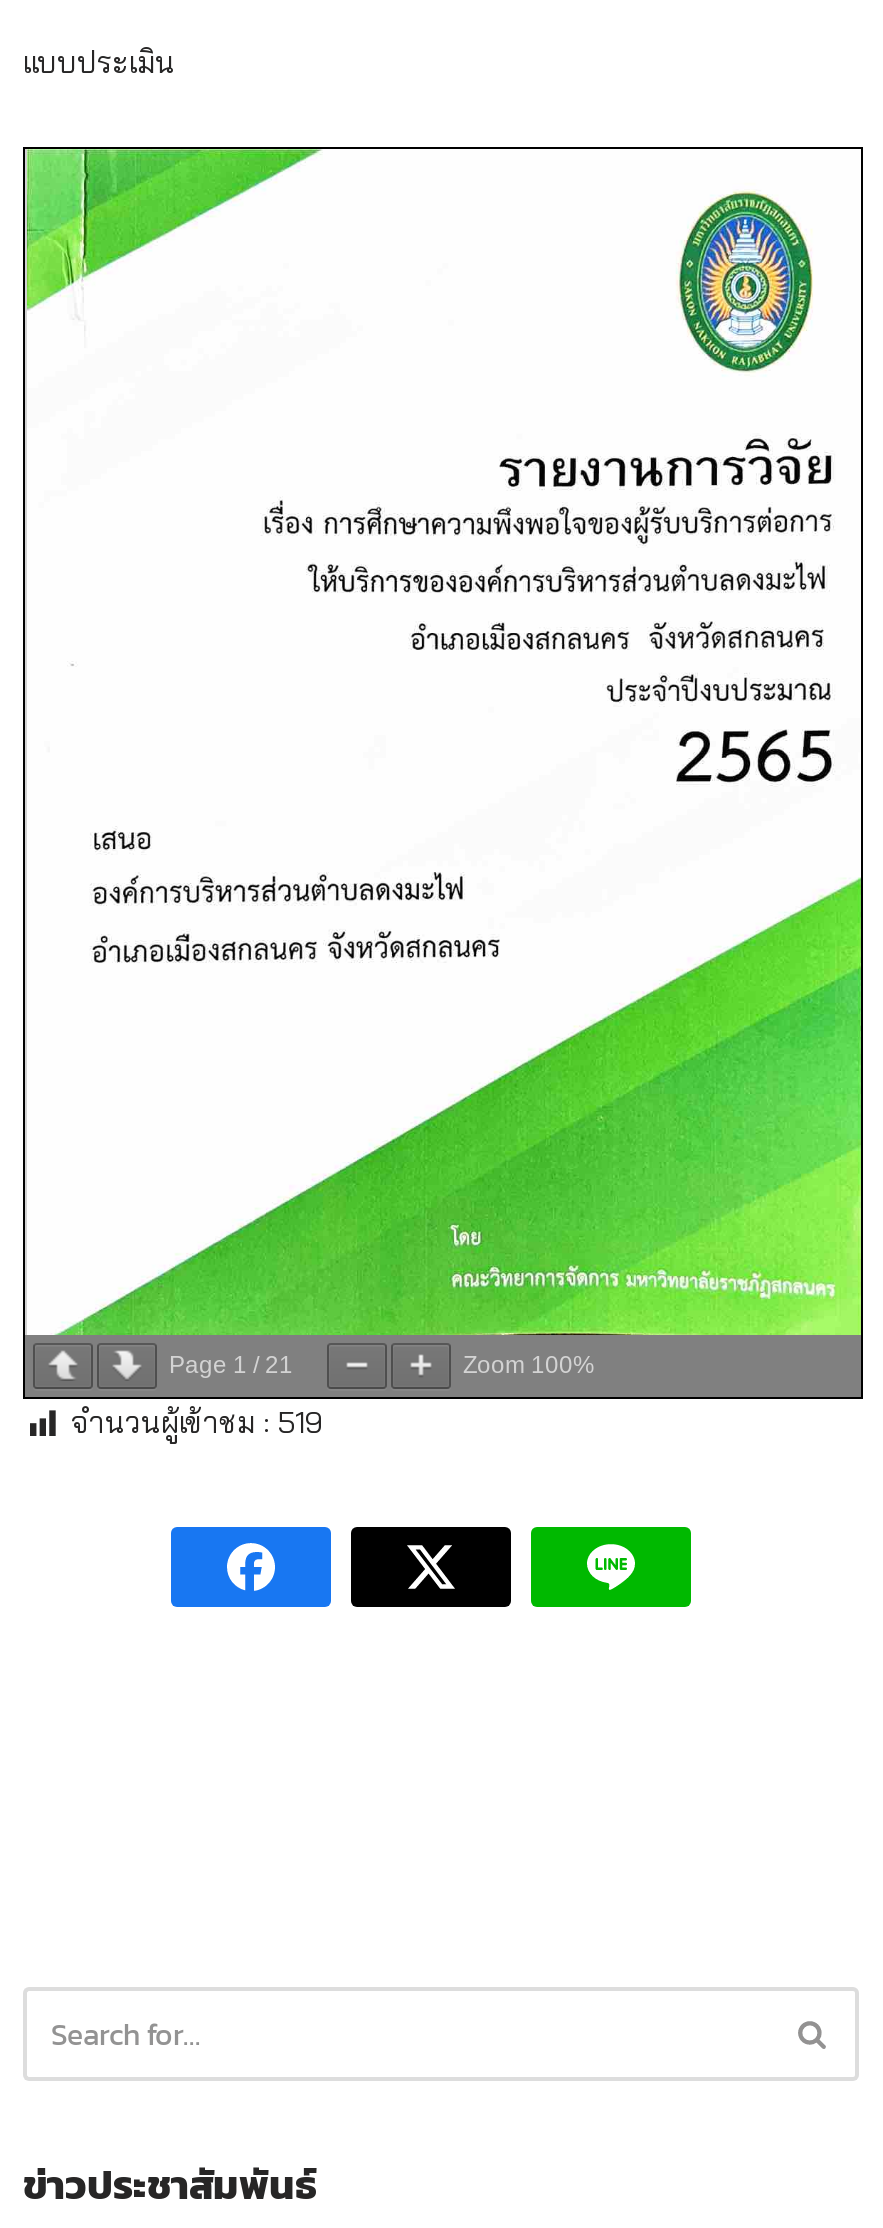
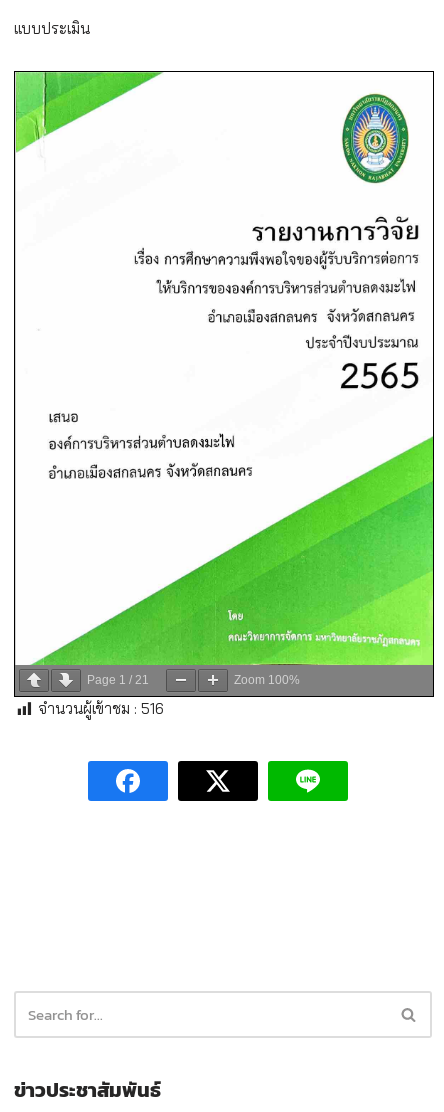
[71,1404,323,1442] จำนวนผู้เข้าชม : 519 -> [38,699,164,718] จำนวนผู้เข้าชม : 516

